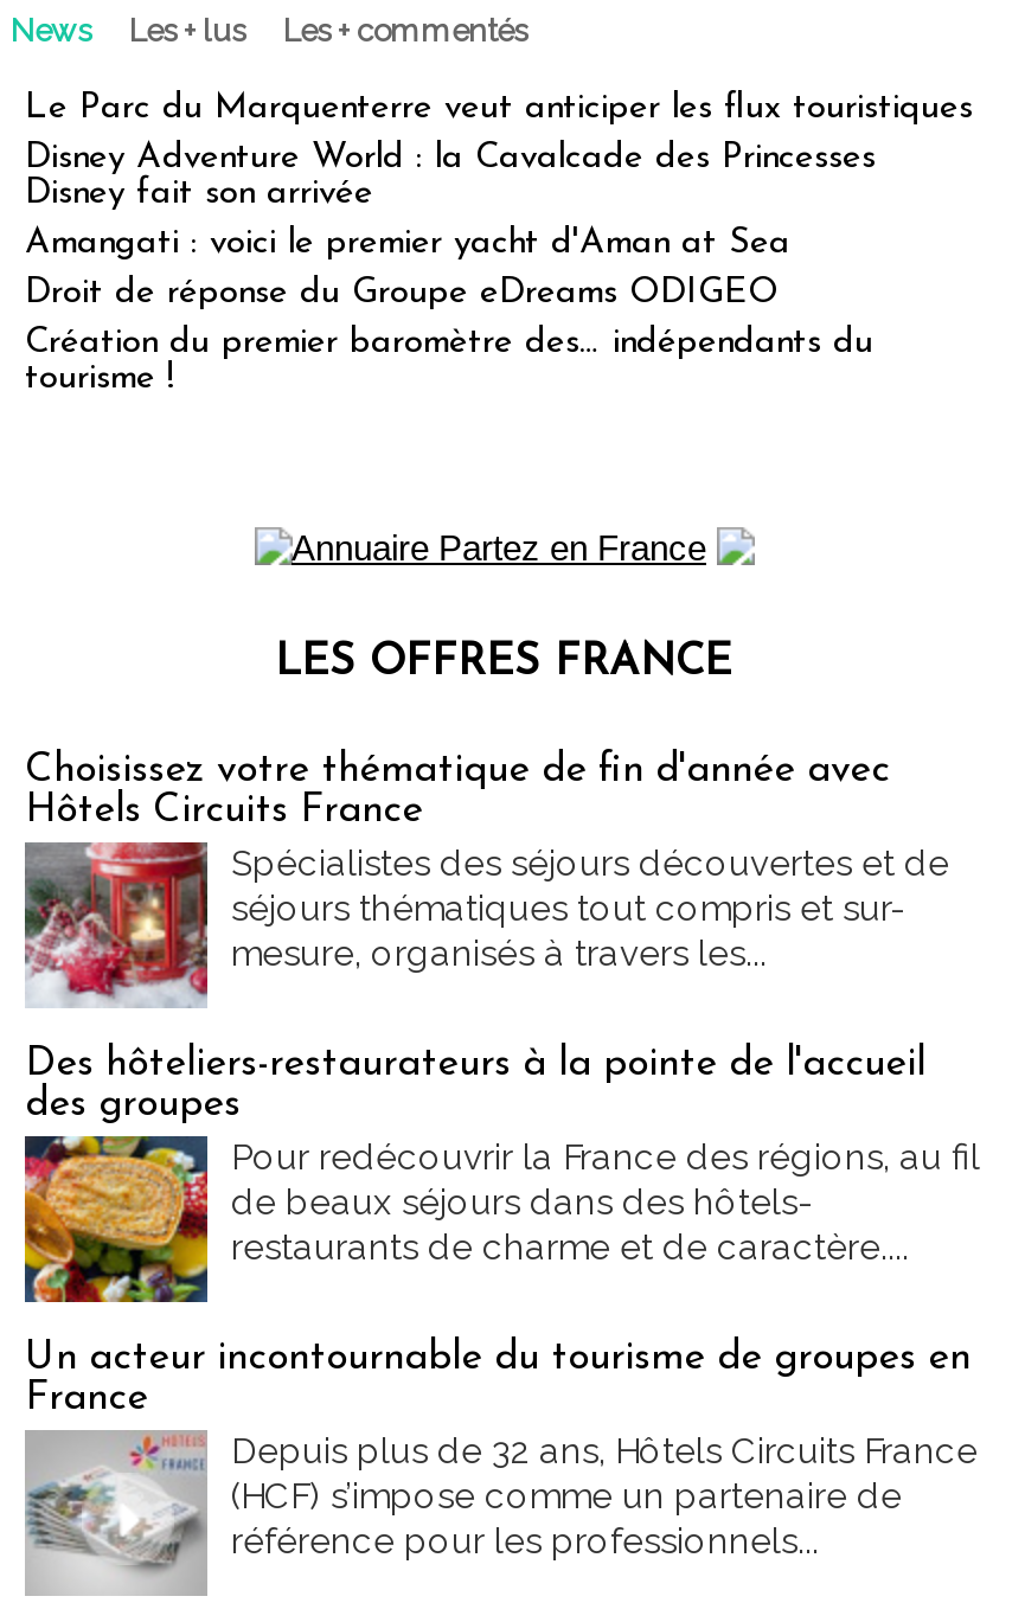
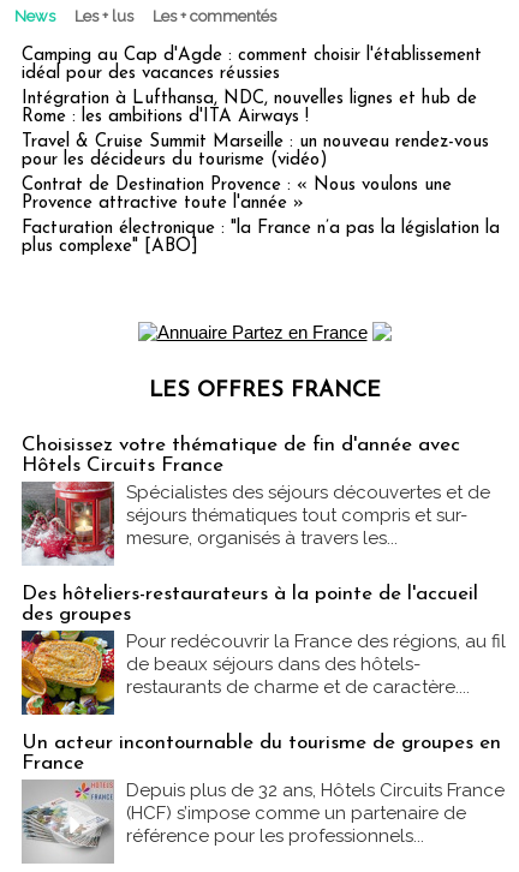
[25,91,973,397] Le Parc du Marquenterre veut anticiper les flux touristiques | Disney Adventure World : la Cavalcade des Princesses | Disney fait son arrivée | Amangati : voici le premier yacht d'Aman at Sea | Droit de réponse du Groupe eDreams ODIGEO | Création du premier baromètre des… indépendants du | tourisme ! -> [22,47,500,256] Camping au Cap d'Agde : comment choisir l'établissement | idéal pour des vacances réussies | Intégration à Lufthansa, NDC, nouvelles lignes et hub de | Rome : les ambitions d'ITA Airways ! | Travel & Cruise Summit Marseille : un nouveau rendez-vous | pour les décideurs du tourisme (vidéo) | Contrat de Destination Provence : « Nous voulons une | Provence attractive toute l'année » | Facturation électronique : "la France n’a pas la législation la | plus complexe" [ABO]

